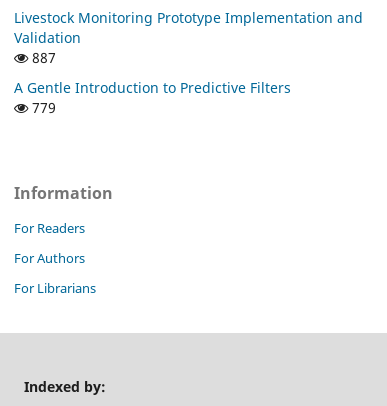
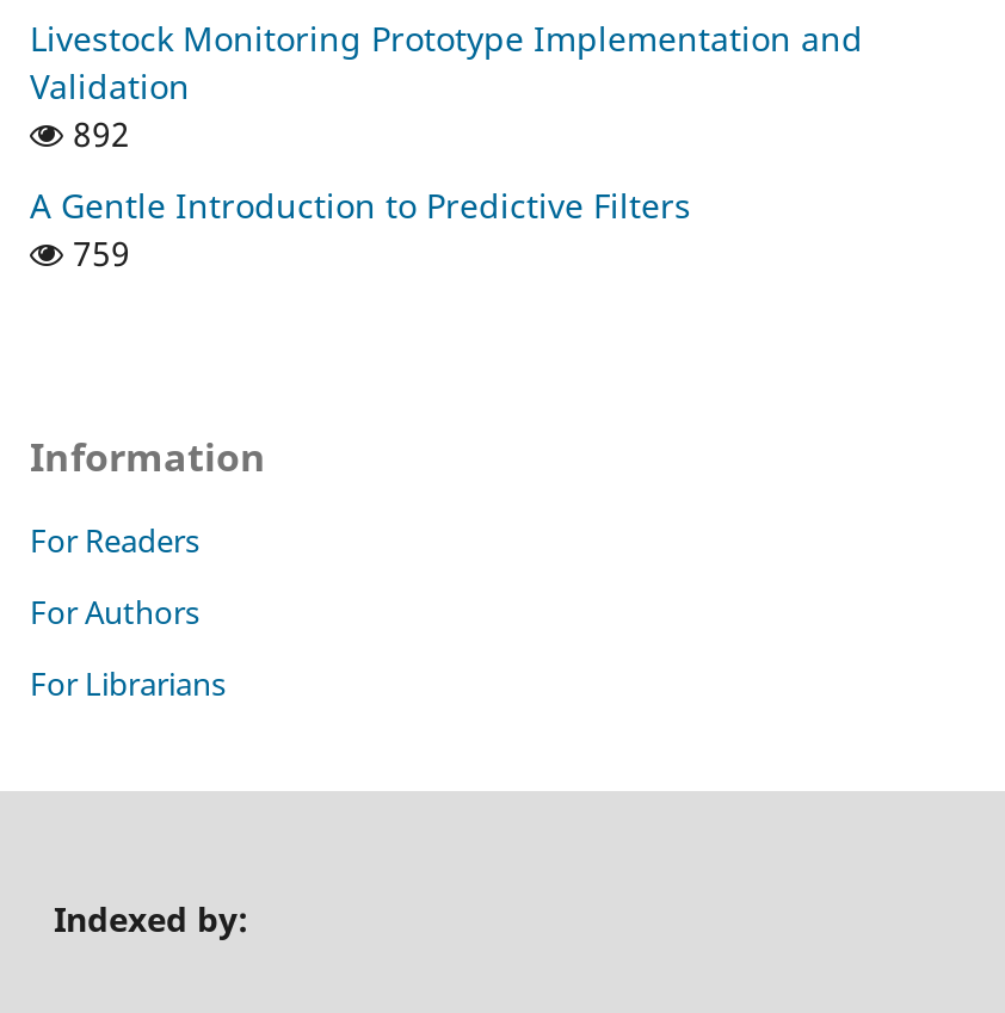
[28,48,56,67] 887 -> [63,112,130,157] 892
[28,98,56,117] 779 -> [63,231,130,276] 759

